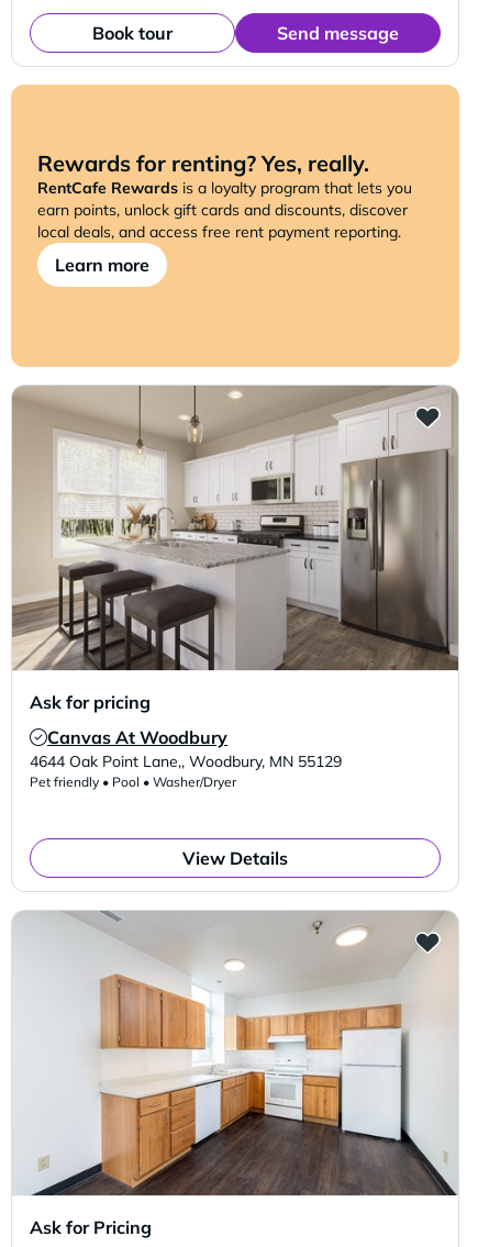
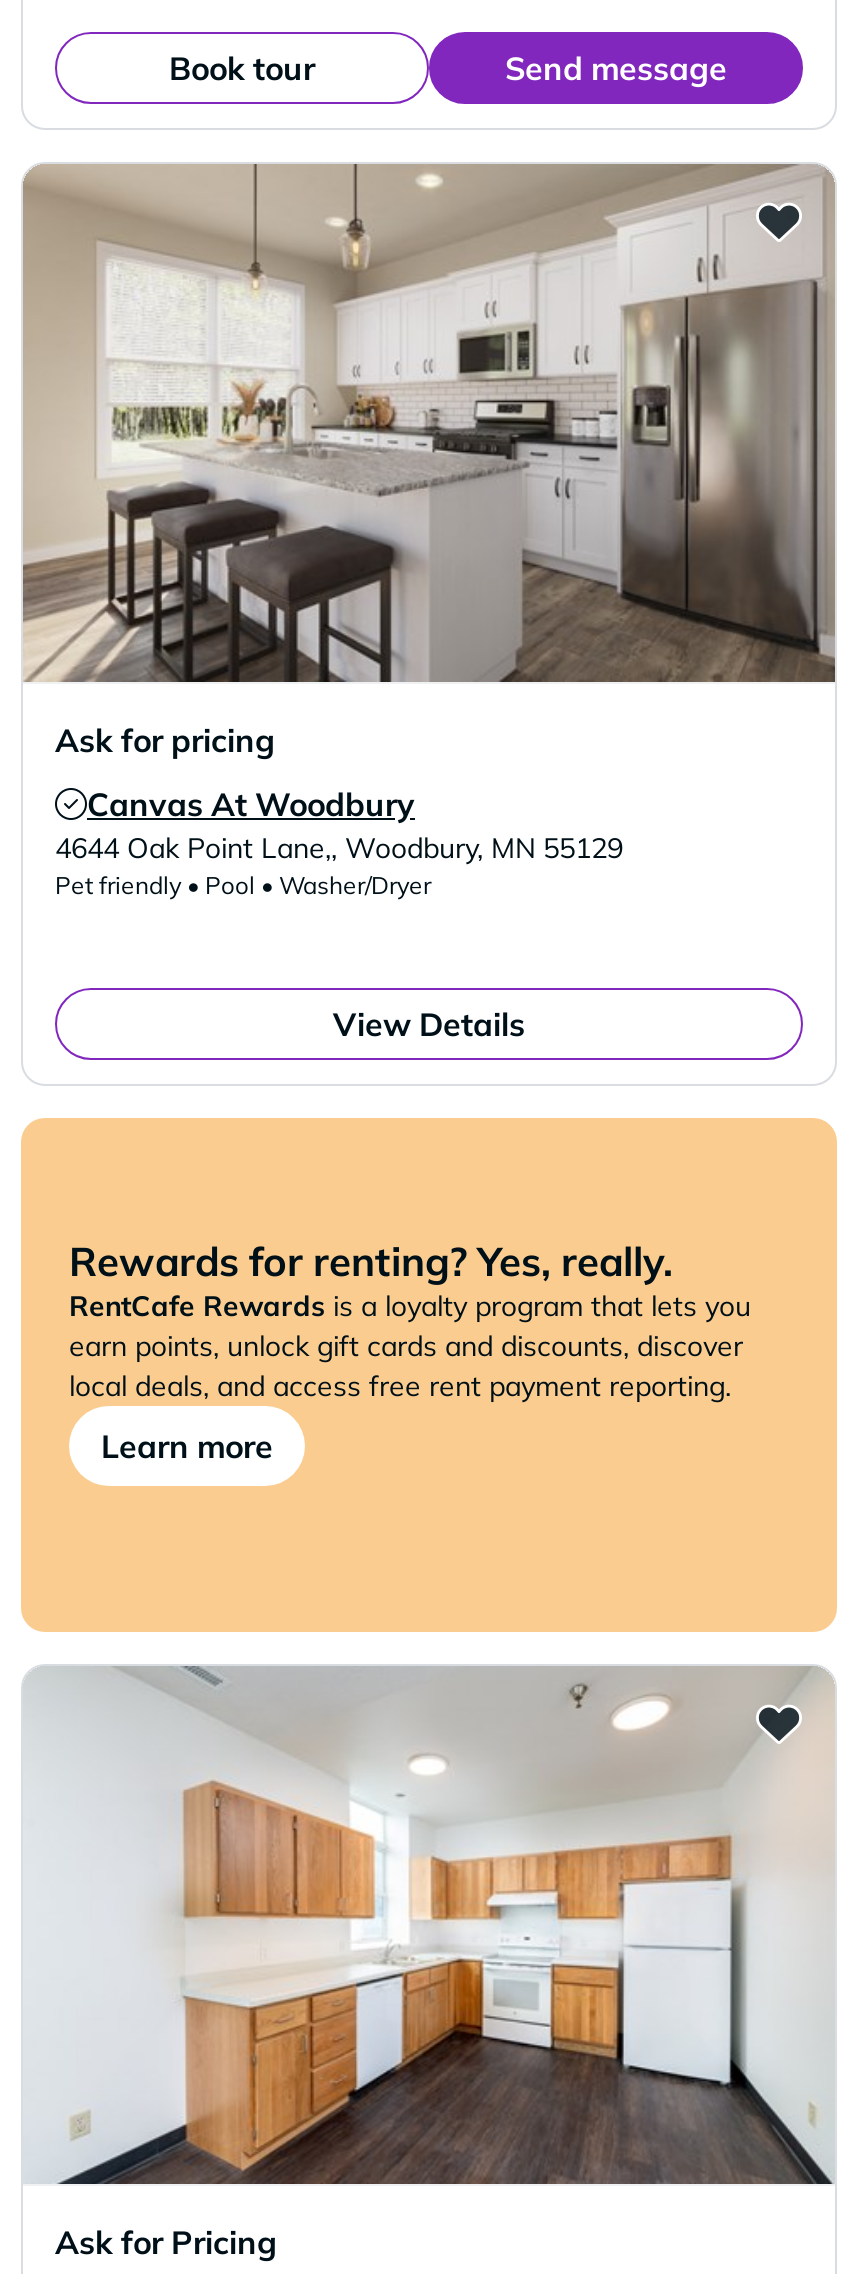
moved [11,85,459,367] -> [21,1118,837,1632]: [image] | Rewards for renting? Yes, really. | RentCafe Rewards is a loyalty program that lets you | earn points, unlock gift cards and discounts, discover | local deals, and access free rent payment reporting. | Learn more
moved [11,386,459,869] -> [21,164,837,1043]: [image] | Ask for pricing | Canvas At Woodbury | 4644 Oak Point Lane,, Woodbury, MN 55129 | Pet friendly • Pool • Washer/Dryer | View Details

